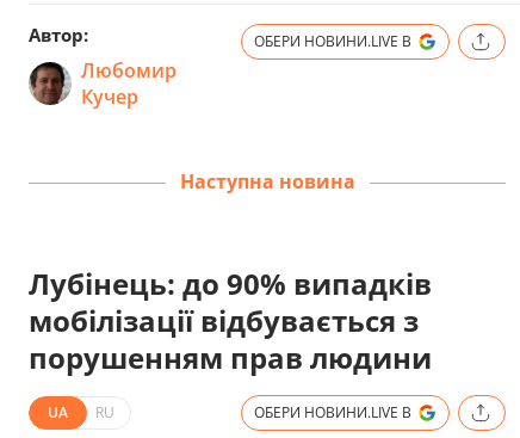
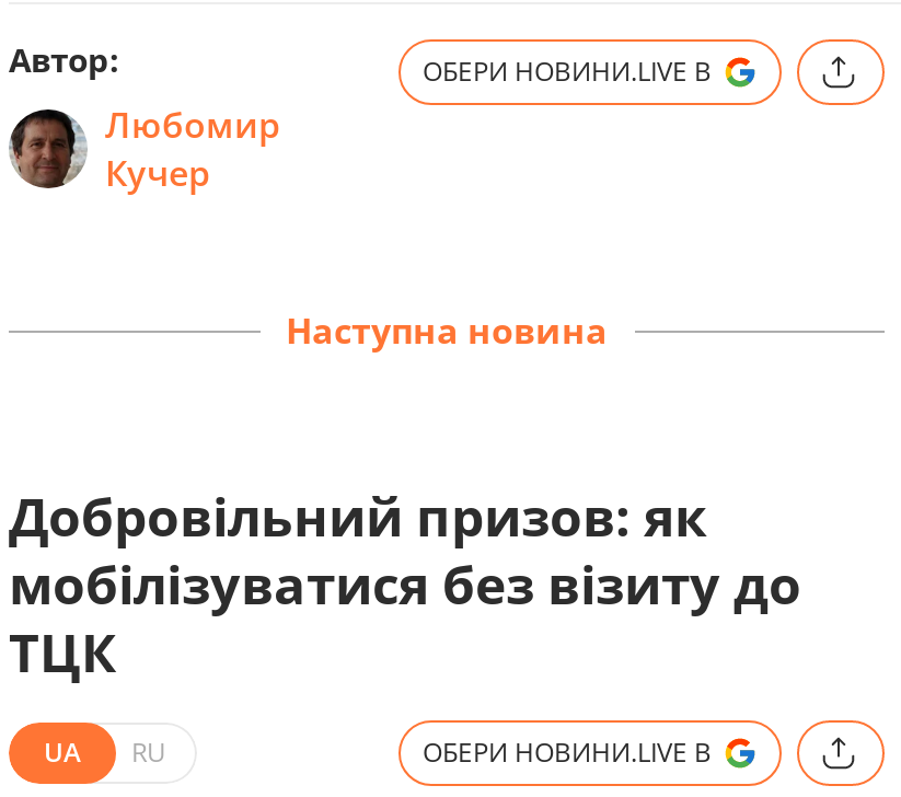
[29,264,432,377] Лубінець: до 90% випадків | мобілізації відбувається з | порушенням прав людини -> [9,480,801,688] Добровільний призов: як | мобілізуватися без візиту до | ТЦК

